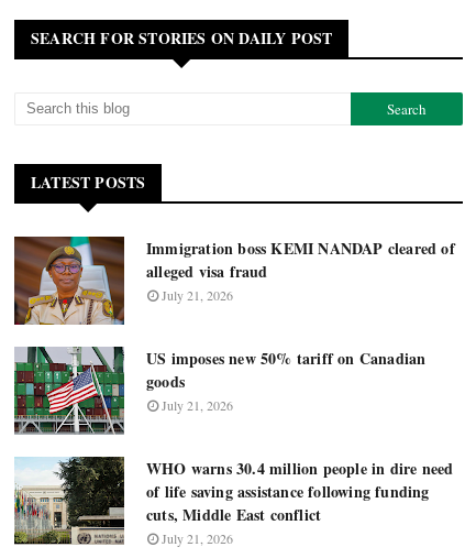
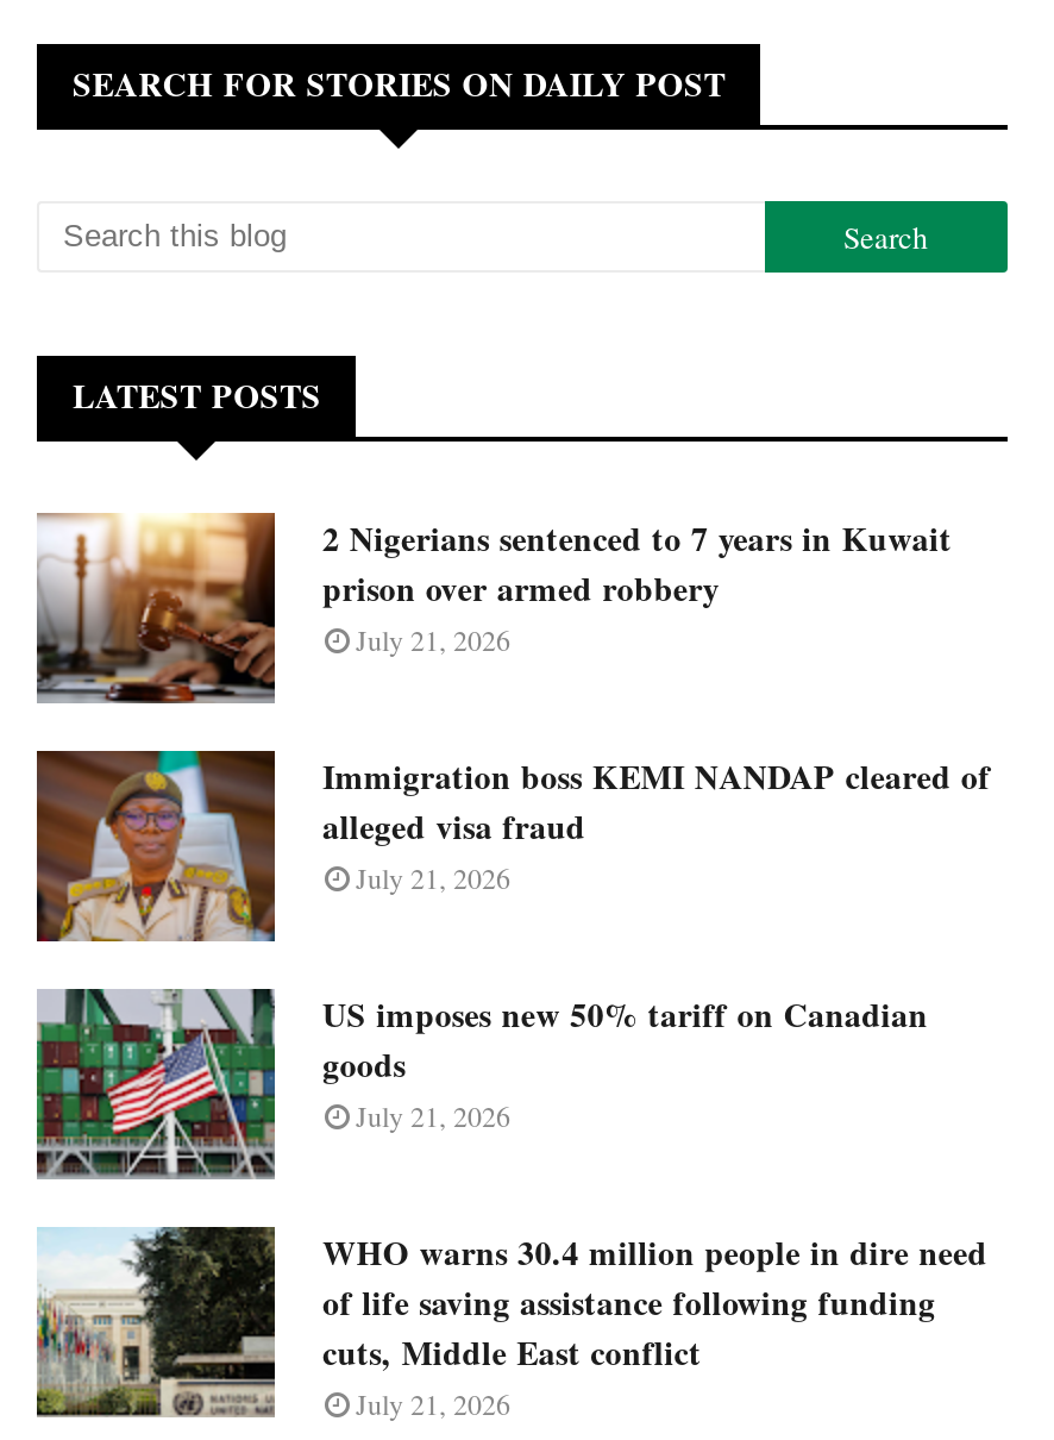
none -> [37,511,951,706] [image] | 2 Nigerians sentenced to 7 years in Kuwait | prison over armed robbery | July 21, 2026

